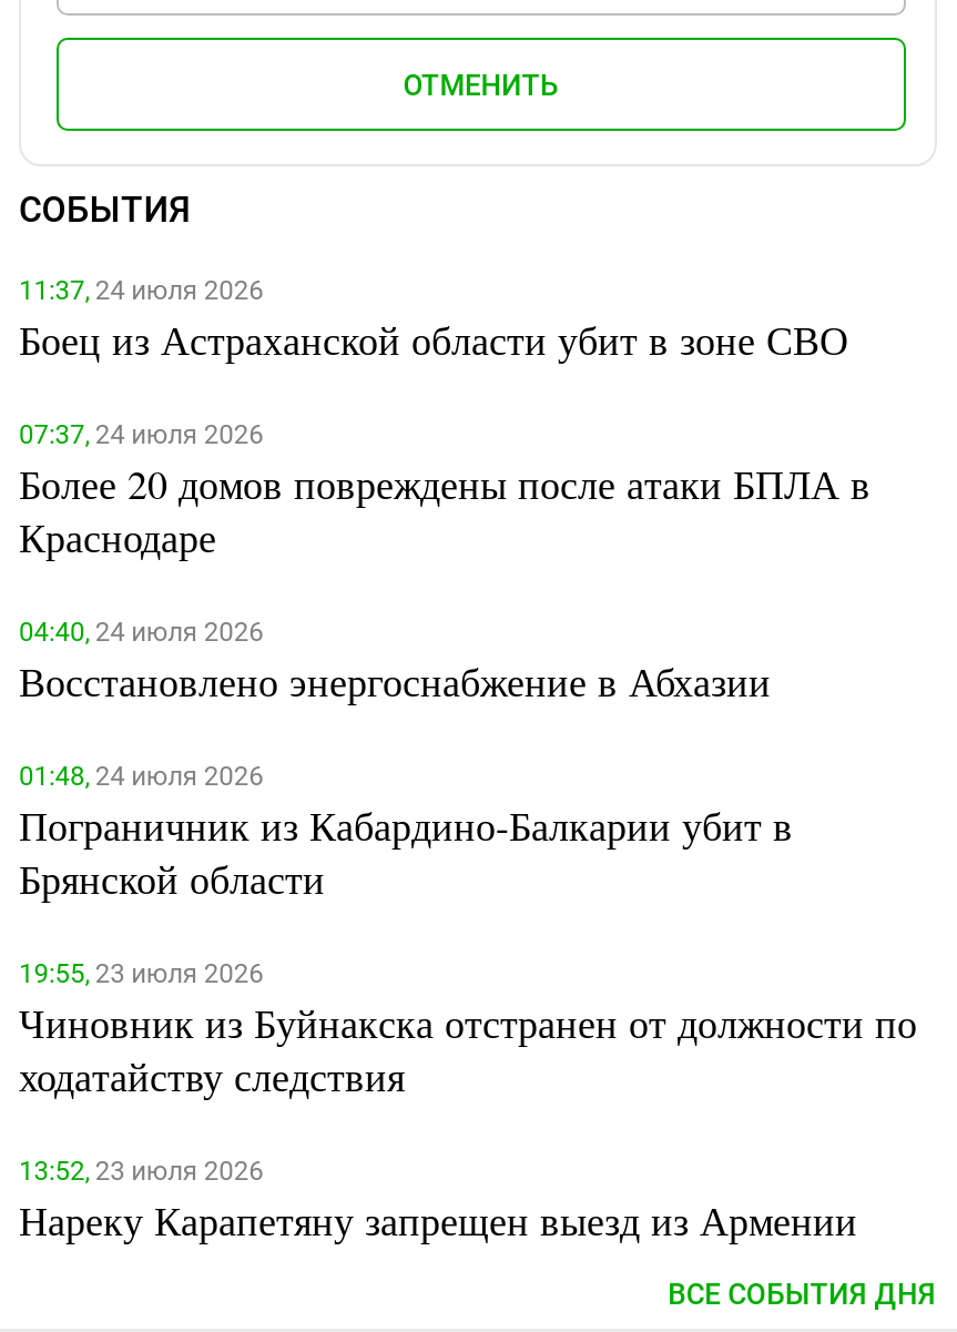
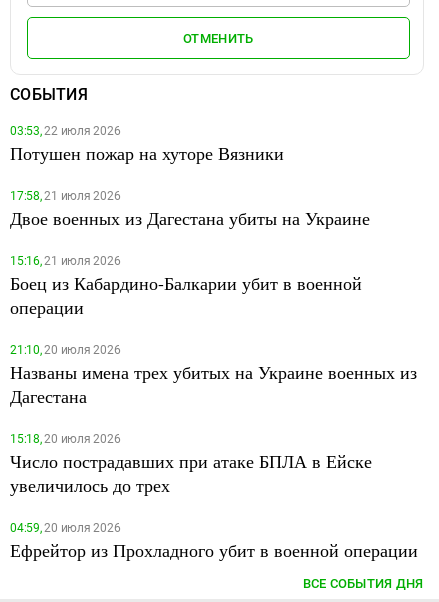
[19,276,848,367] 11:37, 24 июля 2026 | Боец из Астраханской области убит в зоне СВО -> [10,124,284,165] 03:53, 22 июля 2026 | Потушен пожар на хуторе Вязники
[19,420,871,565] 07:37, 24 июля 2026 | Более 20 домов повреждены после атаки БПЛА в | Краснодаре -> [10,189,370,230] 17:58, 21 июля 2026 | Двое военных из Дагестана убиты на Украине
[19,618,771,709] 04:40, 24 июля 2026 | Восстановлено энергоснабжение в Абхазии -> [10,254,362,319] 15:16, 21 июля 2026 | Боец из Кабардино-Балкарии убит в военной | операции
[19,762,793,906] 01:48, 24 июля 2026 | Пограничник из Кабардино-Балкарии убит в | Брянской области -> [10,343,417,408] 21:10, 20 июля 2026 | Названы имена трех убитых на Украине военных из | Дагестана
[19,959,917,1104] 19:55, 23 июля 2026 | Чиновник из Буйнакска отстранен от должности по | ходатайству следствия -> [10,432,372,497] 15:18, 20 июля 2026 | Число пострадавших при атаке БПЛА в Ейске | увеличилось до трех
[19,1157,857,1248] 13:52, 23 июля 2026 | Нареку Карапетяну запрещен выезд из Армении -> [10,521,418,562] 04:59, 20 июля 2026 | Ефрейтор из Прохладного убит в военной операции

